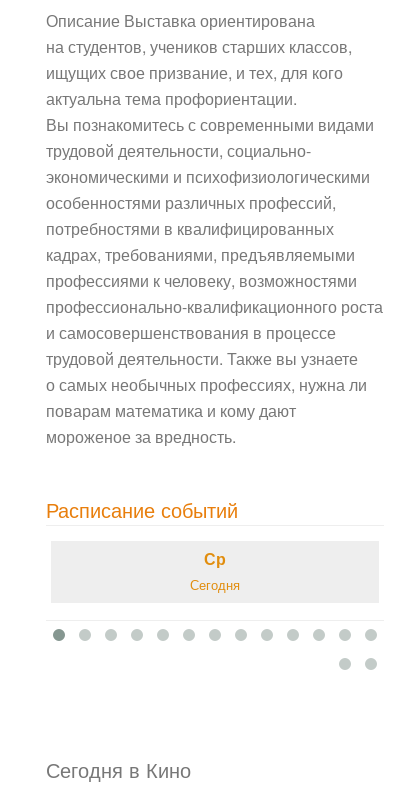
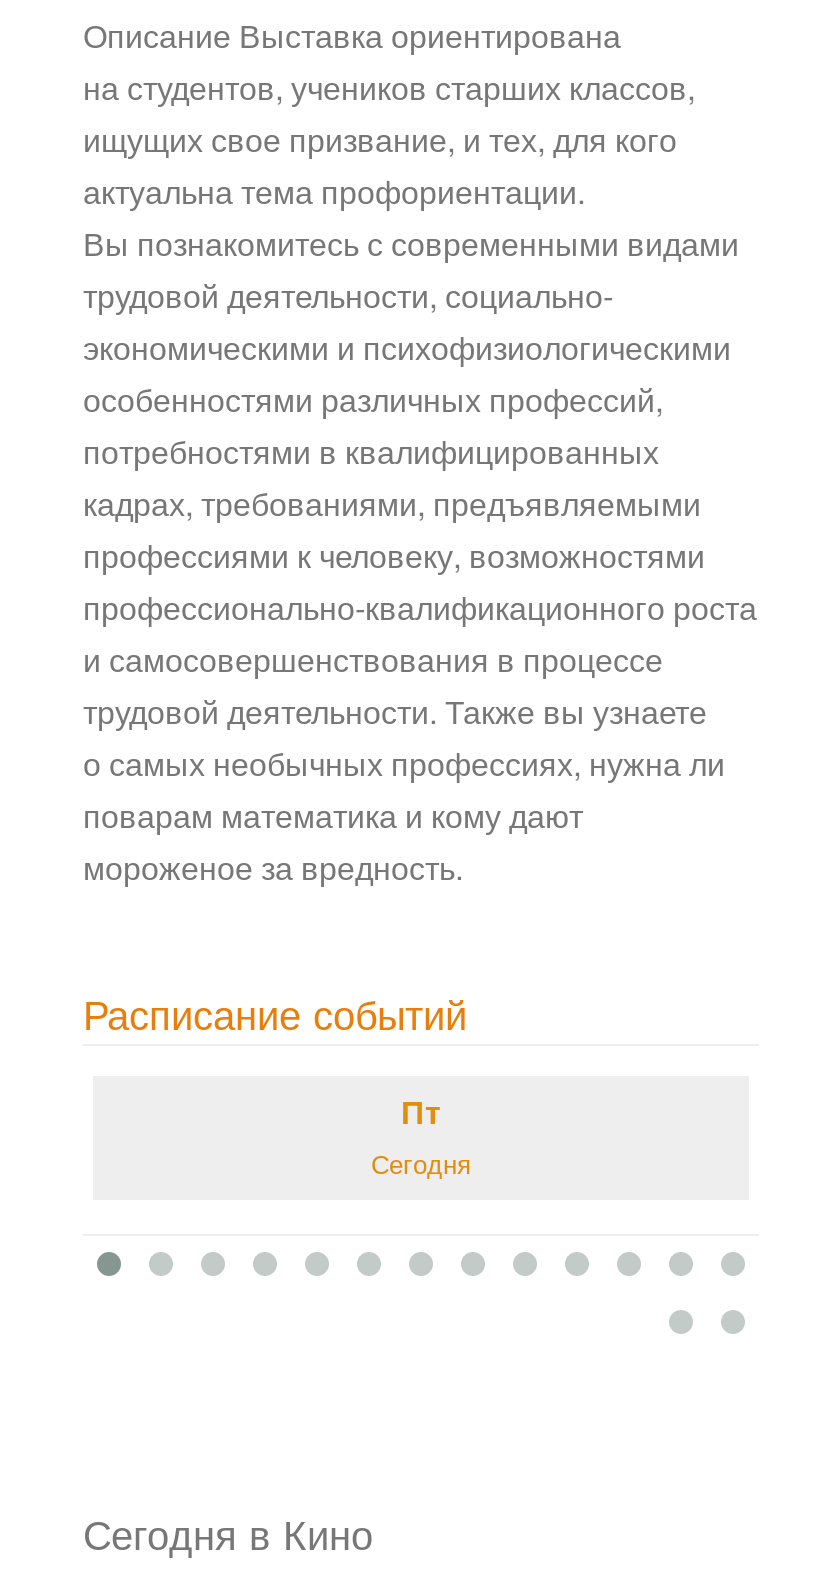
[204,547,226,570] Ср -> [401,1088,441,1134] Пт

